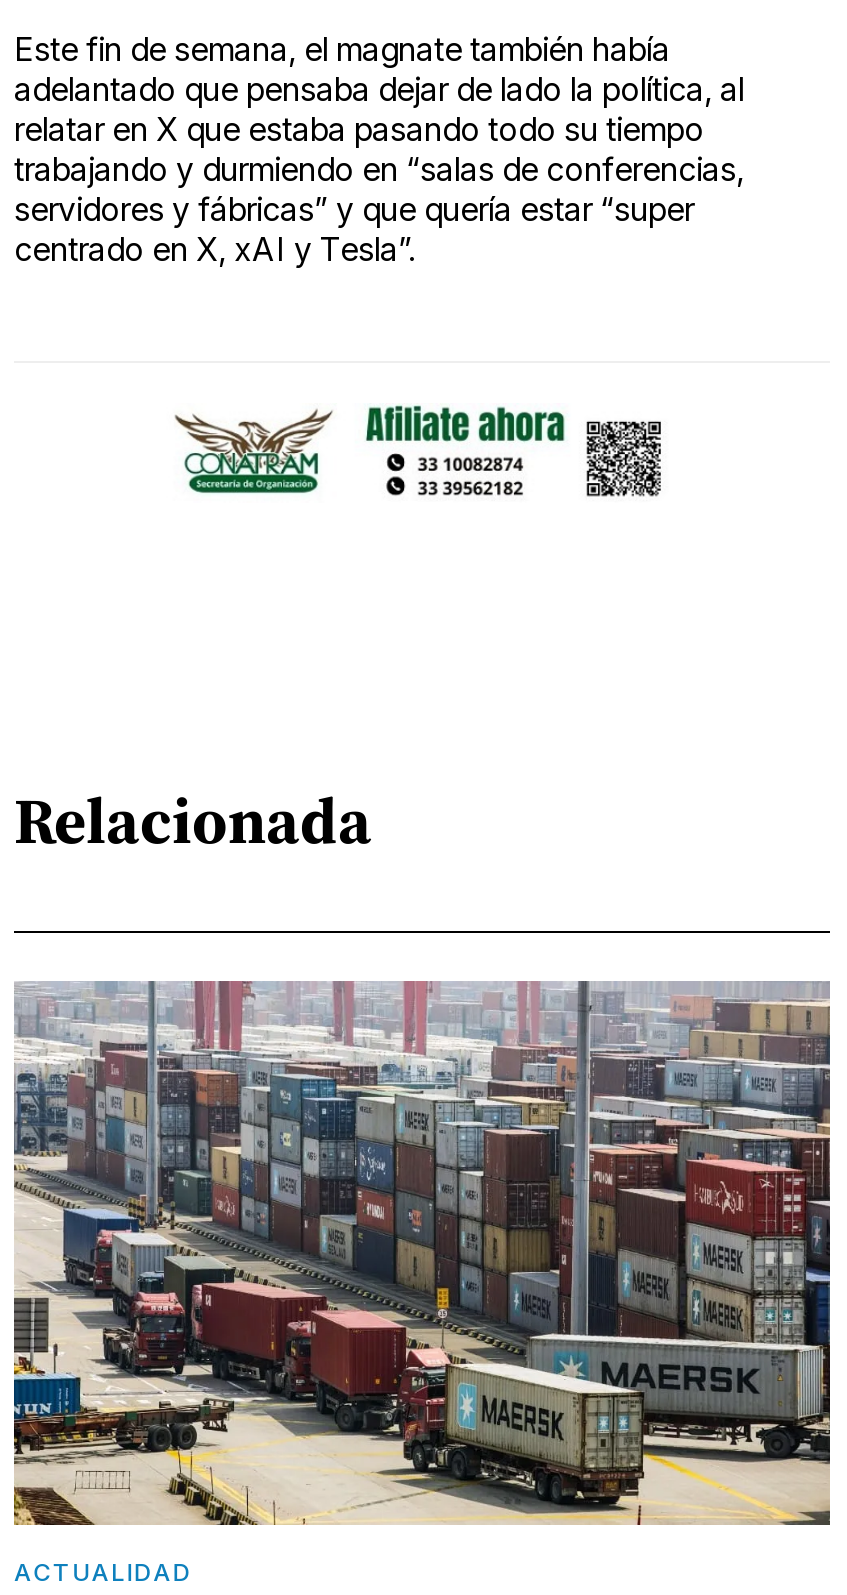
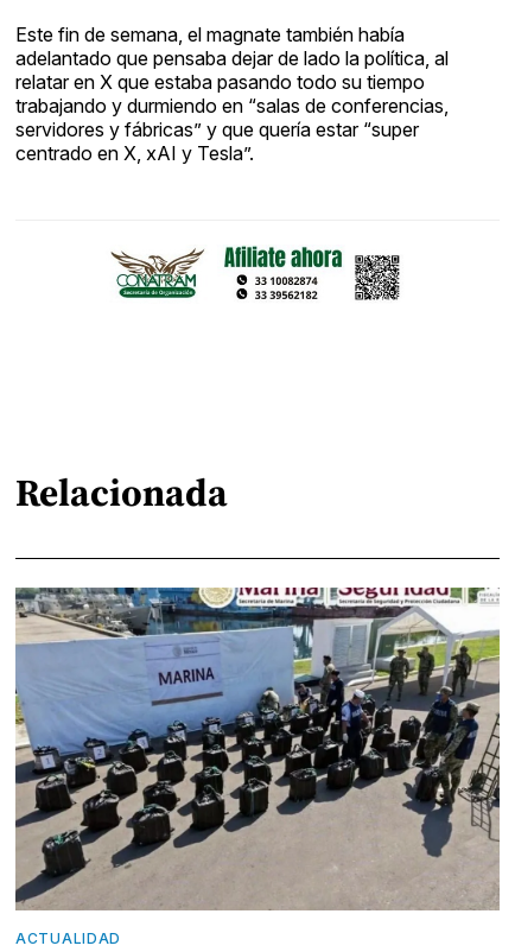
[12,979,832,1525] [image] -> [14,586,501,910] [image]

